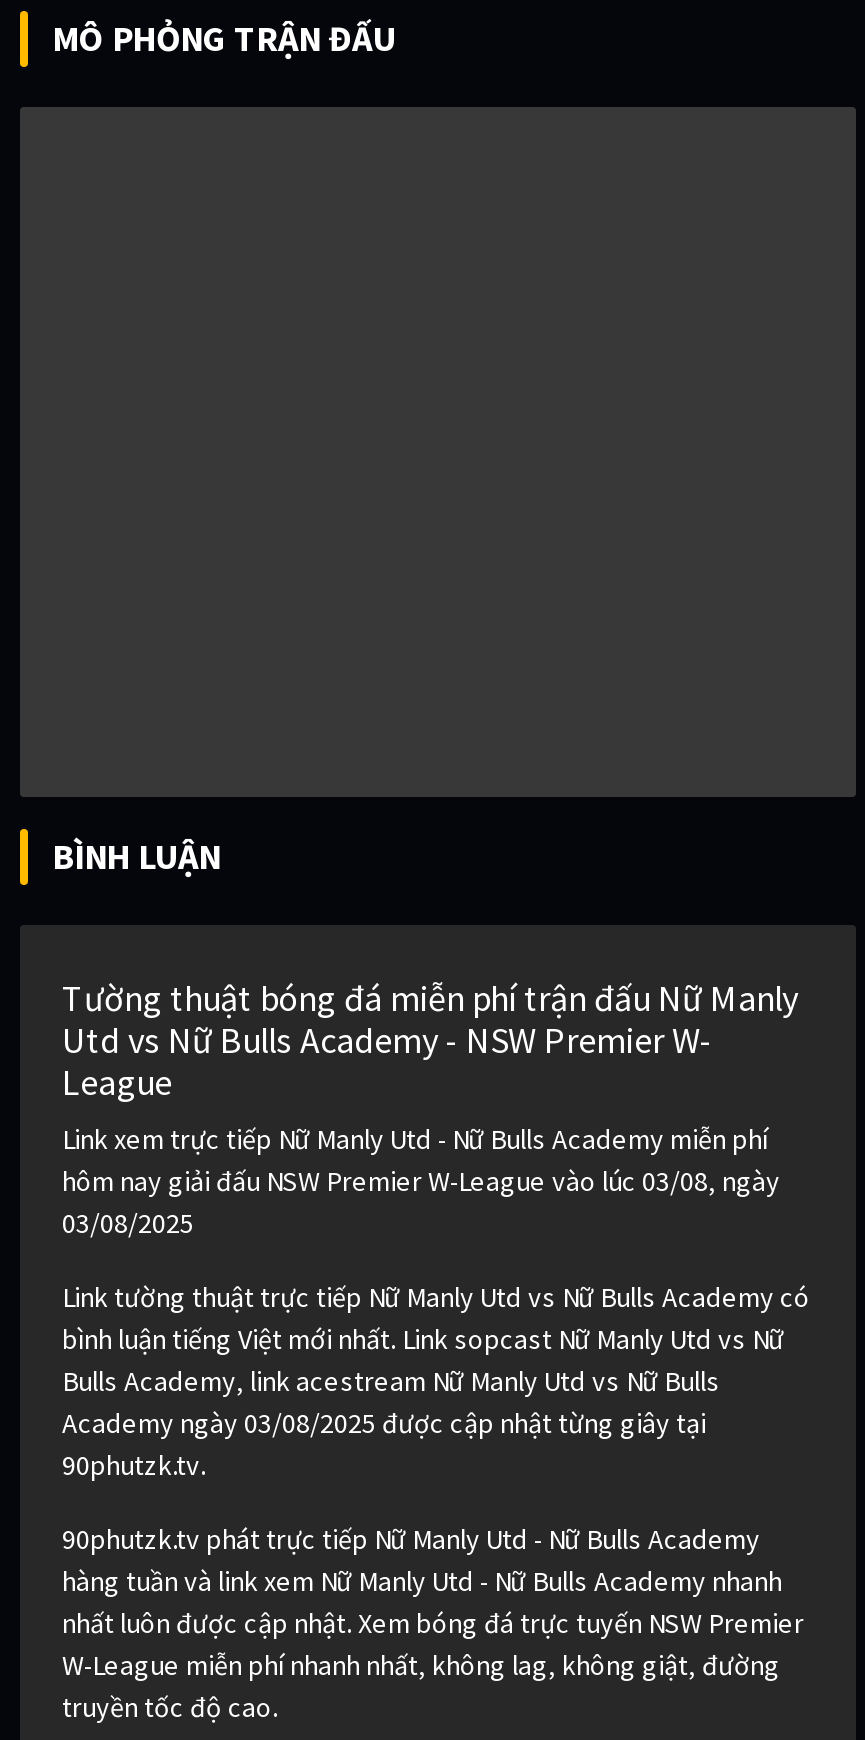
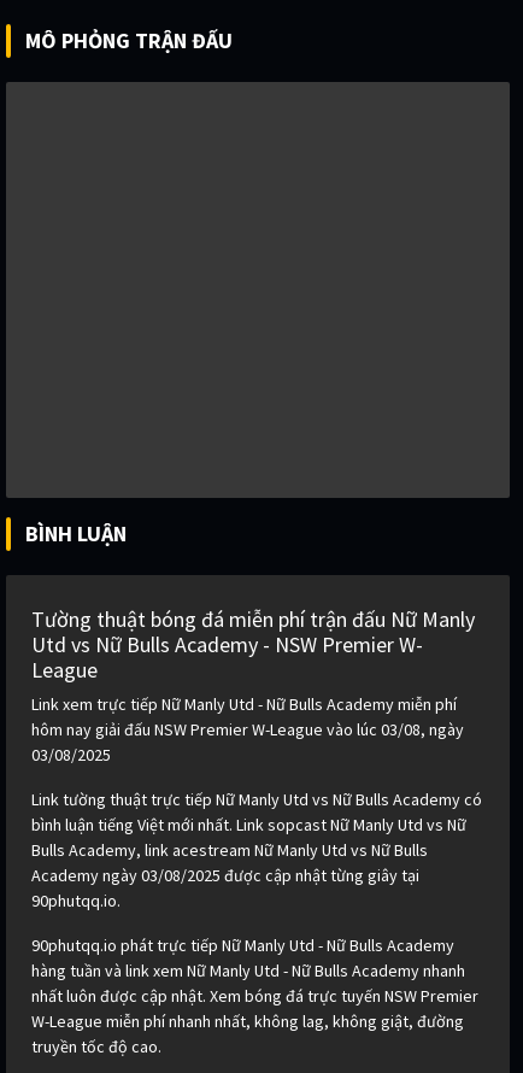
[62,1448,206,1484] 90phutzk.tv. -> [31,890,121,912] 90phutqq.io.
[62,1522,760,1558] 90phutzk.tv phát trực tiếp Nữ Manly Utd - Nữ Bulls Academy -> [31,935,454,957] 90phutqq.io phát trực tiếp Nữ Manly Utd - Nữ Bulls Academy

